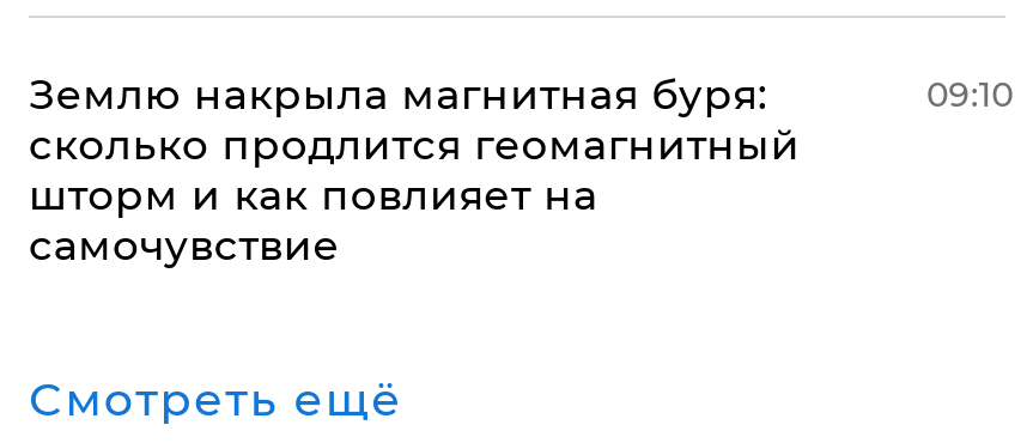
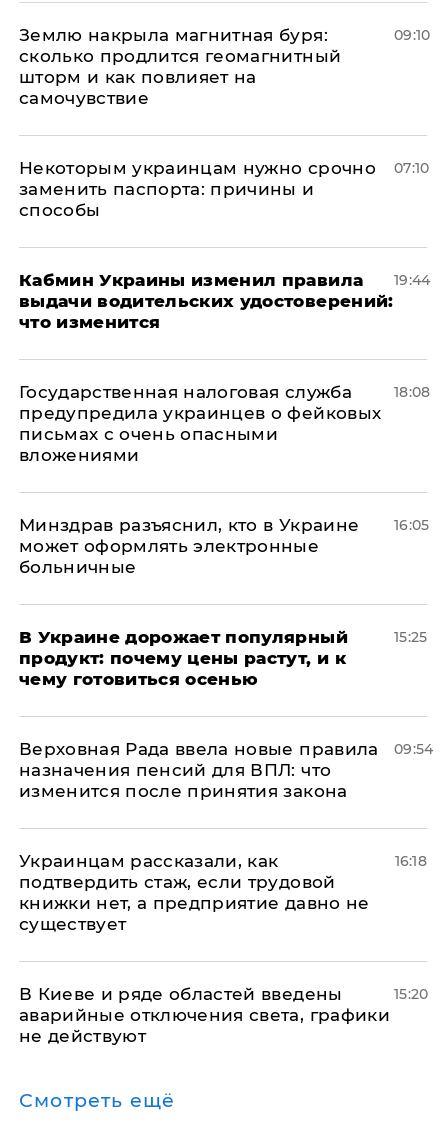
none -> [19,158,376,220] Некоторым украинцам нужно срочно | заменить паспорта: причины и | способы
none -> [19,270,394,332] Кабмин Украины изменил правила | выдачи водительских удостоверений: | что изменится
none -> [19,382,381,465] Государственная налоговая служба | предупредила украинцев о фейковых | письмах с очень опасными | вложениями
none -> [19,515,359,577] Минздрав разъяснил, кто в Украине | может оформлять электронные | больничные
none -> [19,627,348,689] В Украине дорожает популярный | продукт: почему цены растут, и к | чему готовиться осенью
none -> [19,739,379,801] Верховная Рада ввела новые правила | назначения пенсий для ВПЛ: что | изменится после принятия закона
none -> [19,851,370,934] Украинцам рассказали, как | подтвердить стаж, если трудовой | книжки нет, а предприятие давно не | существует
none -> [19,984,390,1046] В Киеве и ряде областей введены | аварийные отключения света, графики | не действуют
none -> [394,159,429,177] 07:10
none -> [394,271,430,289] 19:44
none -> [394,383,430,401] 18:08
none -> [394,516,429,534] 16:05
none -> [394,628,427,646] 15:25
none -> [394,740,433,758] 09:54
none -> [394,985,428,1003] 15:20
none -> [395,852,427,870] 16:18

